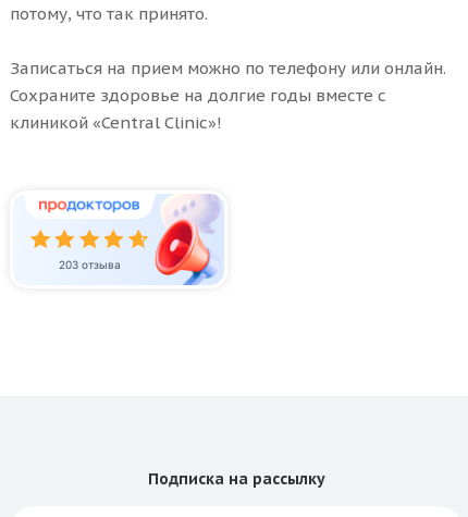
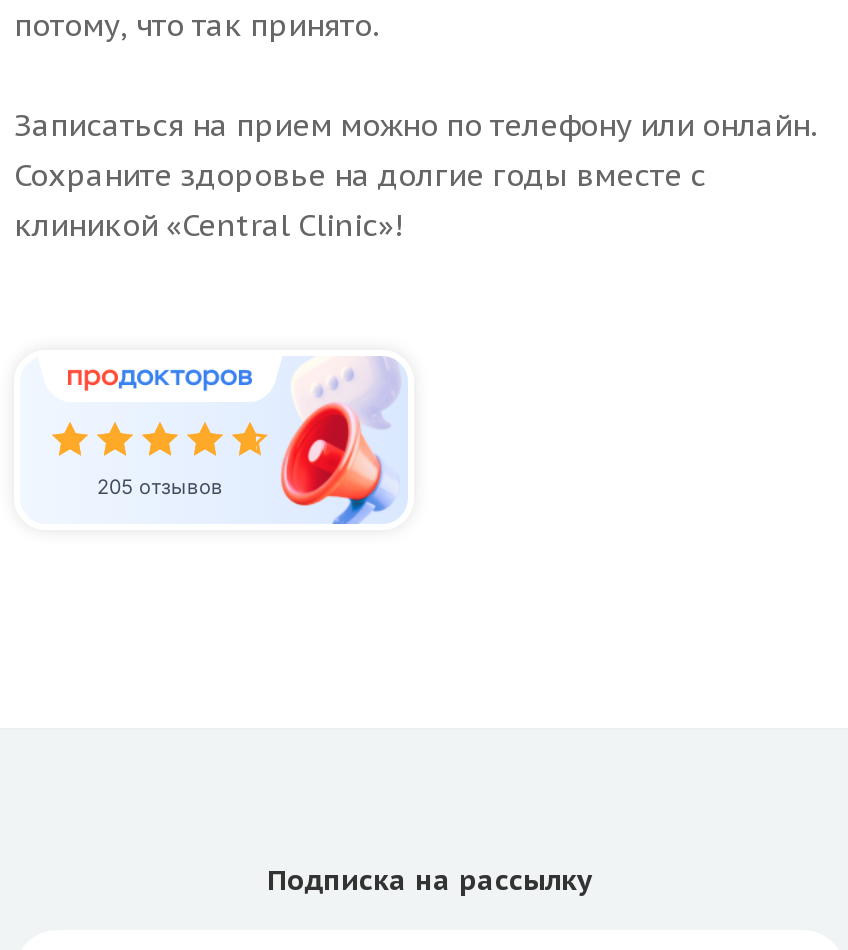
[58,258,120,271] 203 отзыва -> [97,473,223,497] 205 отзывов

